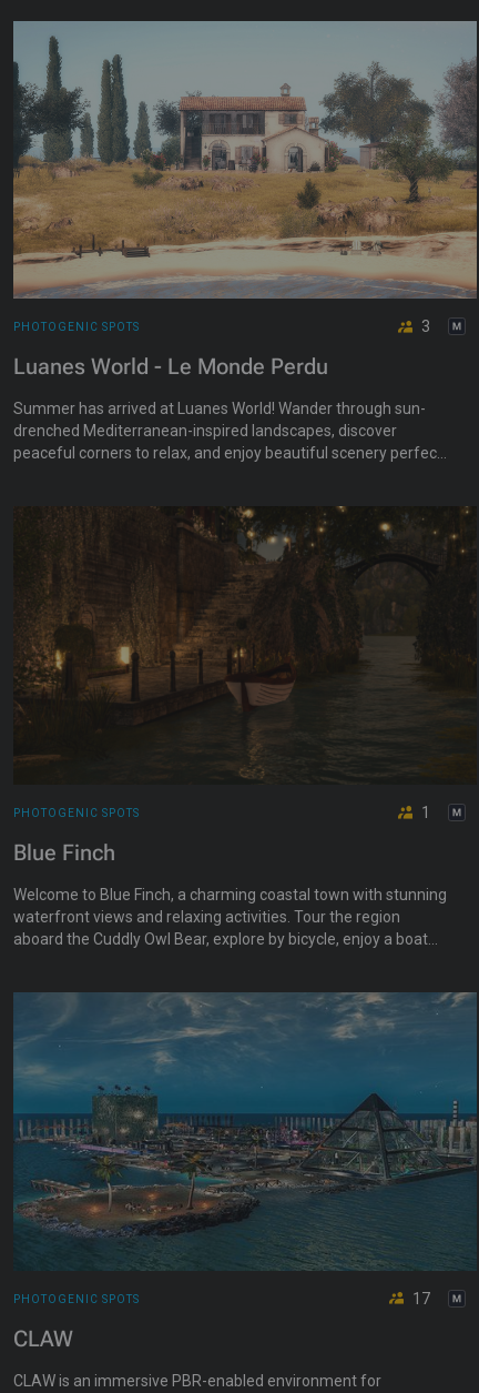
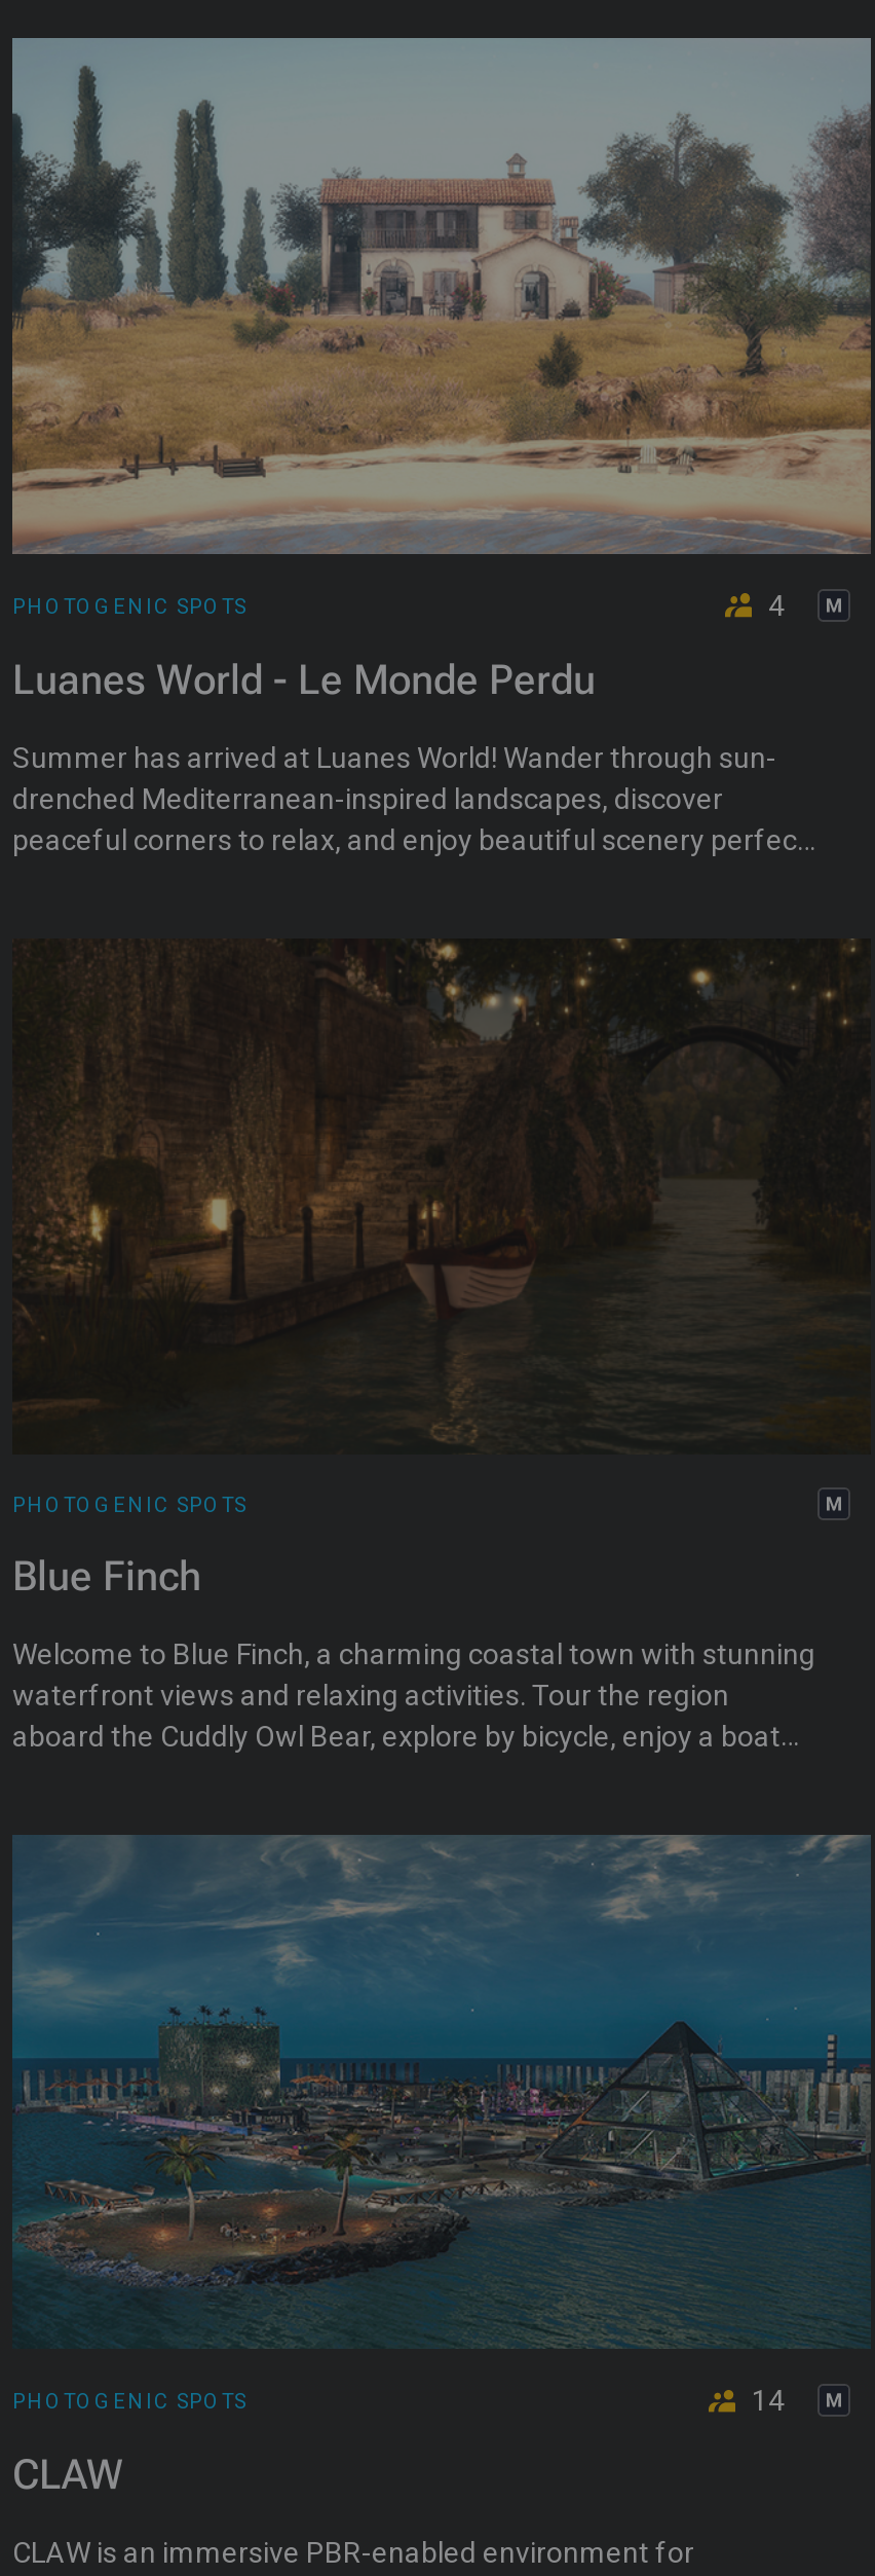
[421,318,430,336] 3 -> [768,589,785,622] 4
[421,804,430,821] 1 -> none
[412,1290,430,1307] 17 -> [752,2384,785,2417] 14

